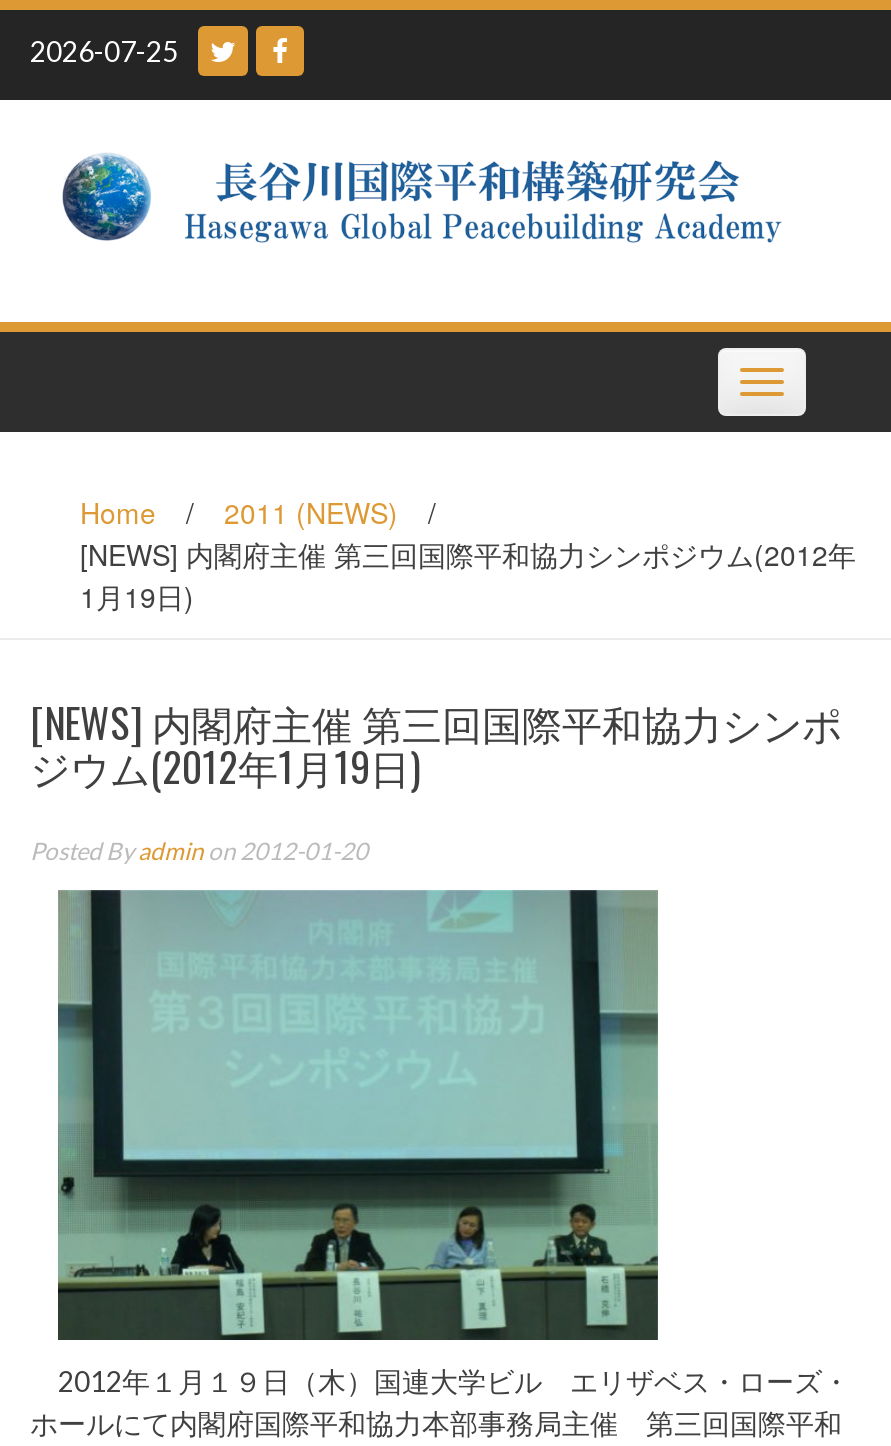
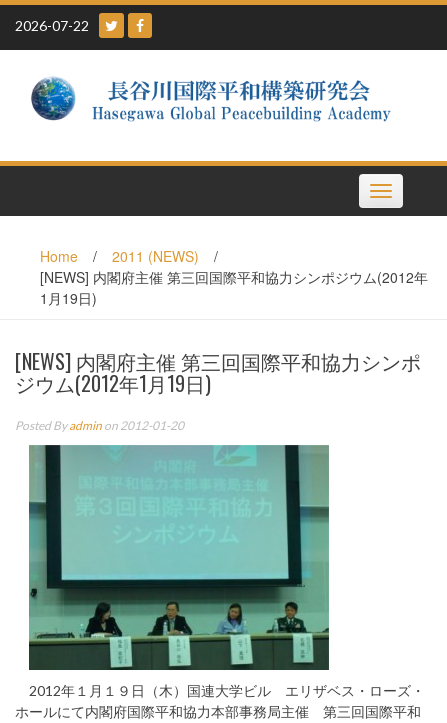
[30,34,178,68] 2026-07-25 -> [15,17,89,34] 2026-07-22

